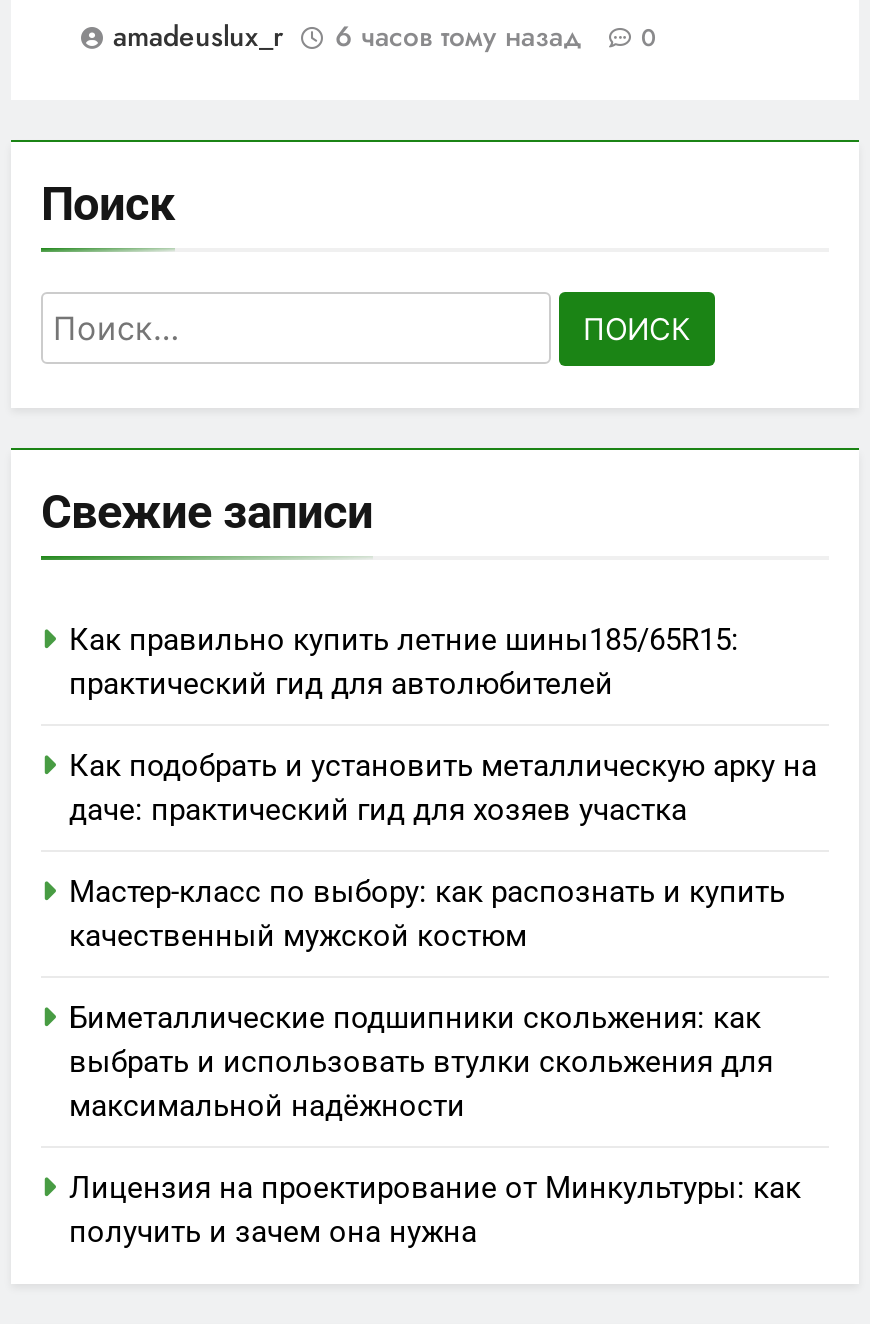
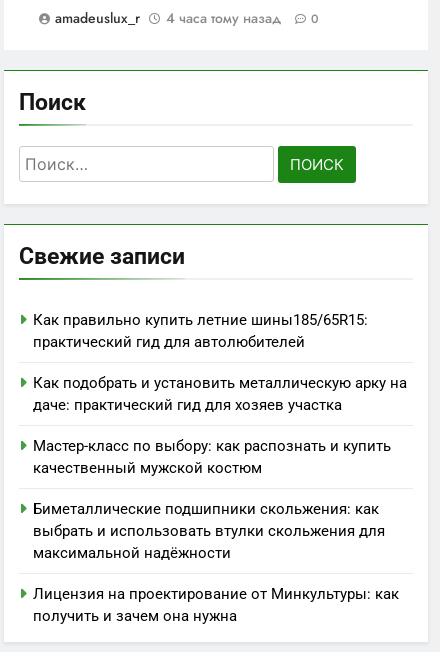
[335,16,581,56] 6 часов тому назад -> [166,8,281,28] 4 часа тому назад

